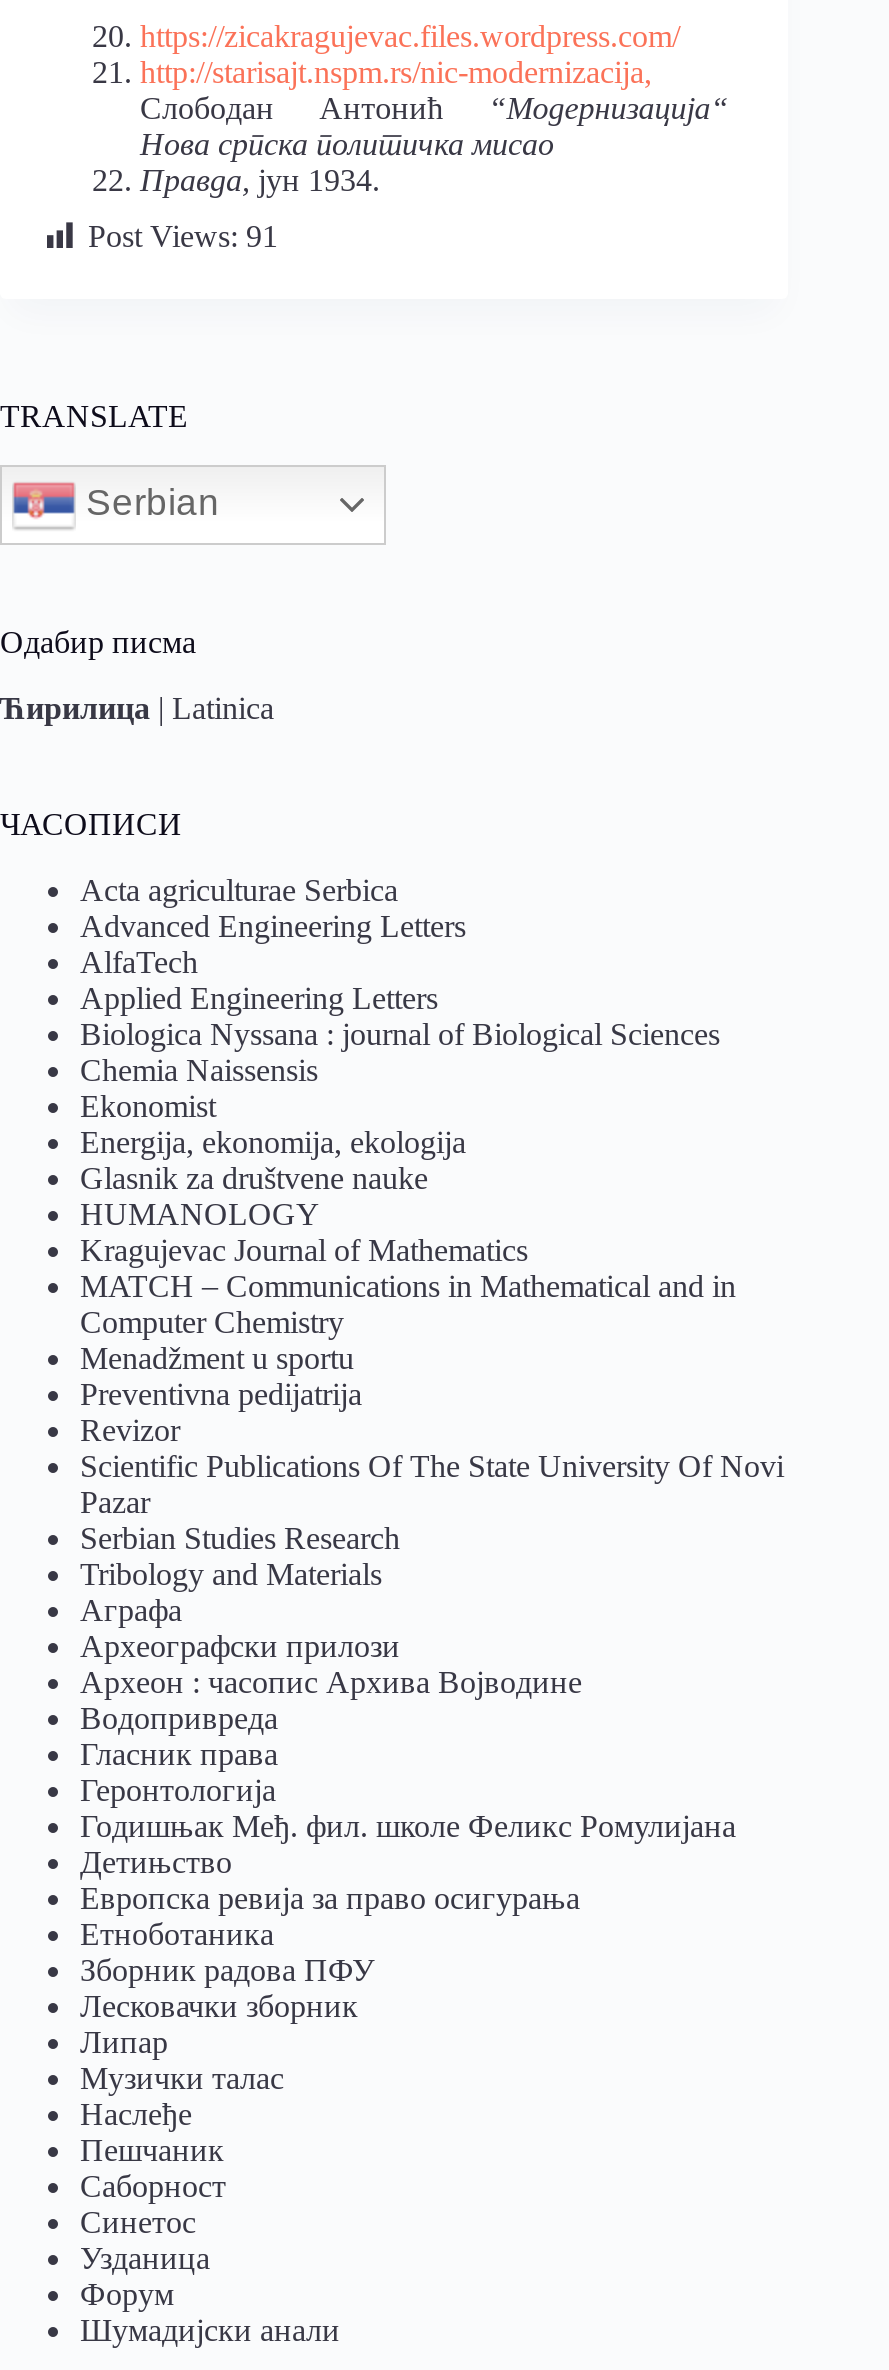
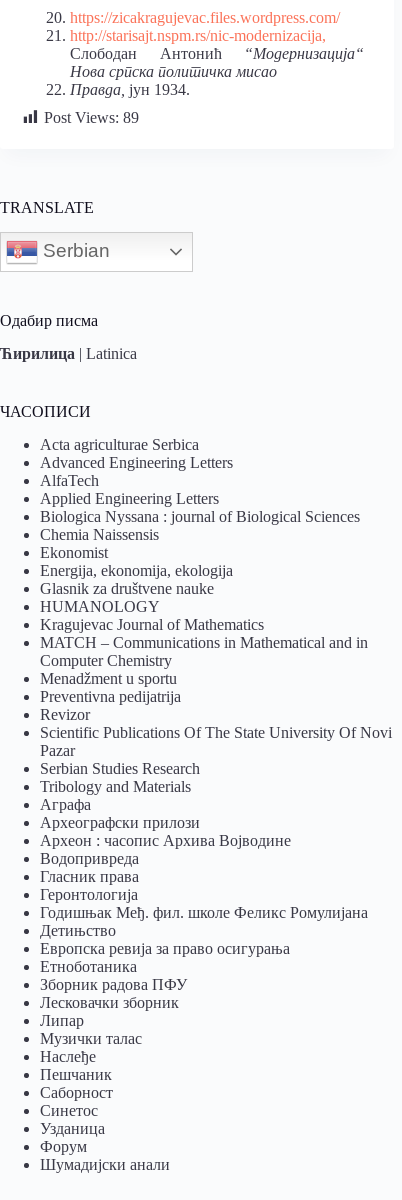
[88,219,278,253] Post Views: 91 -> [44,109,139,126] Post Views: 89

